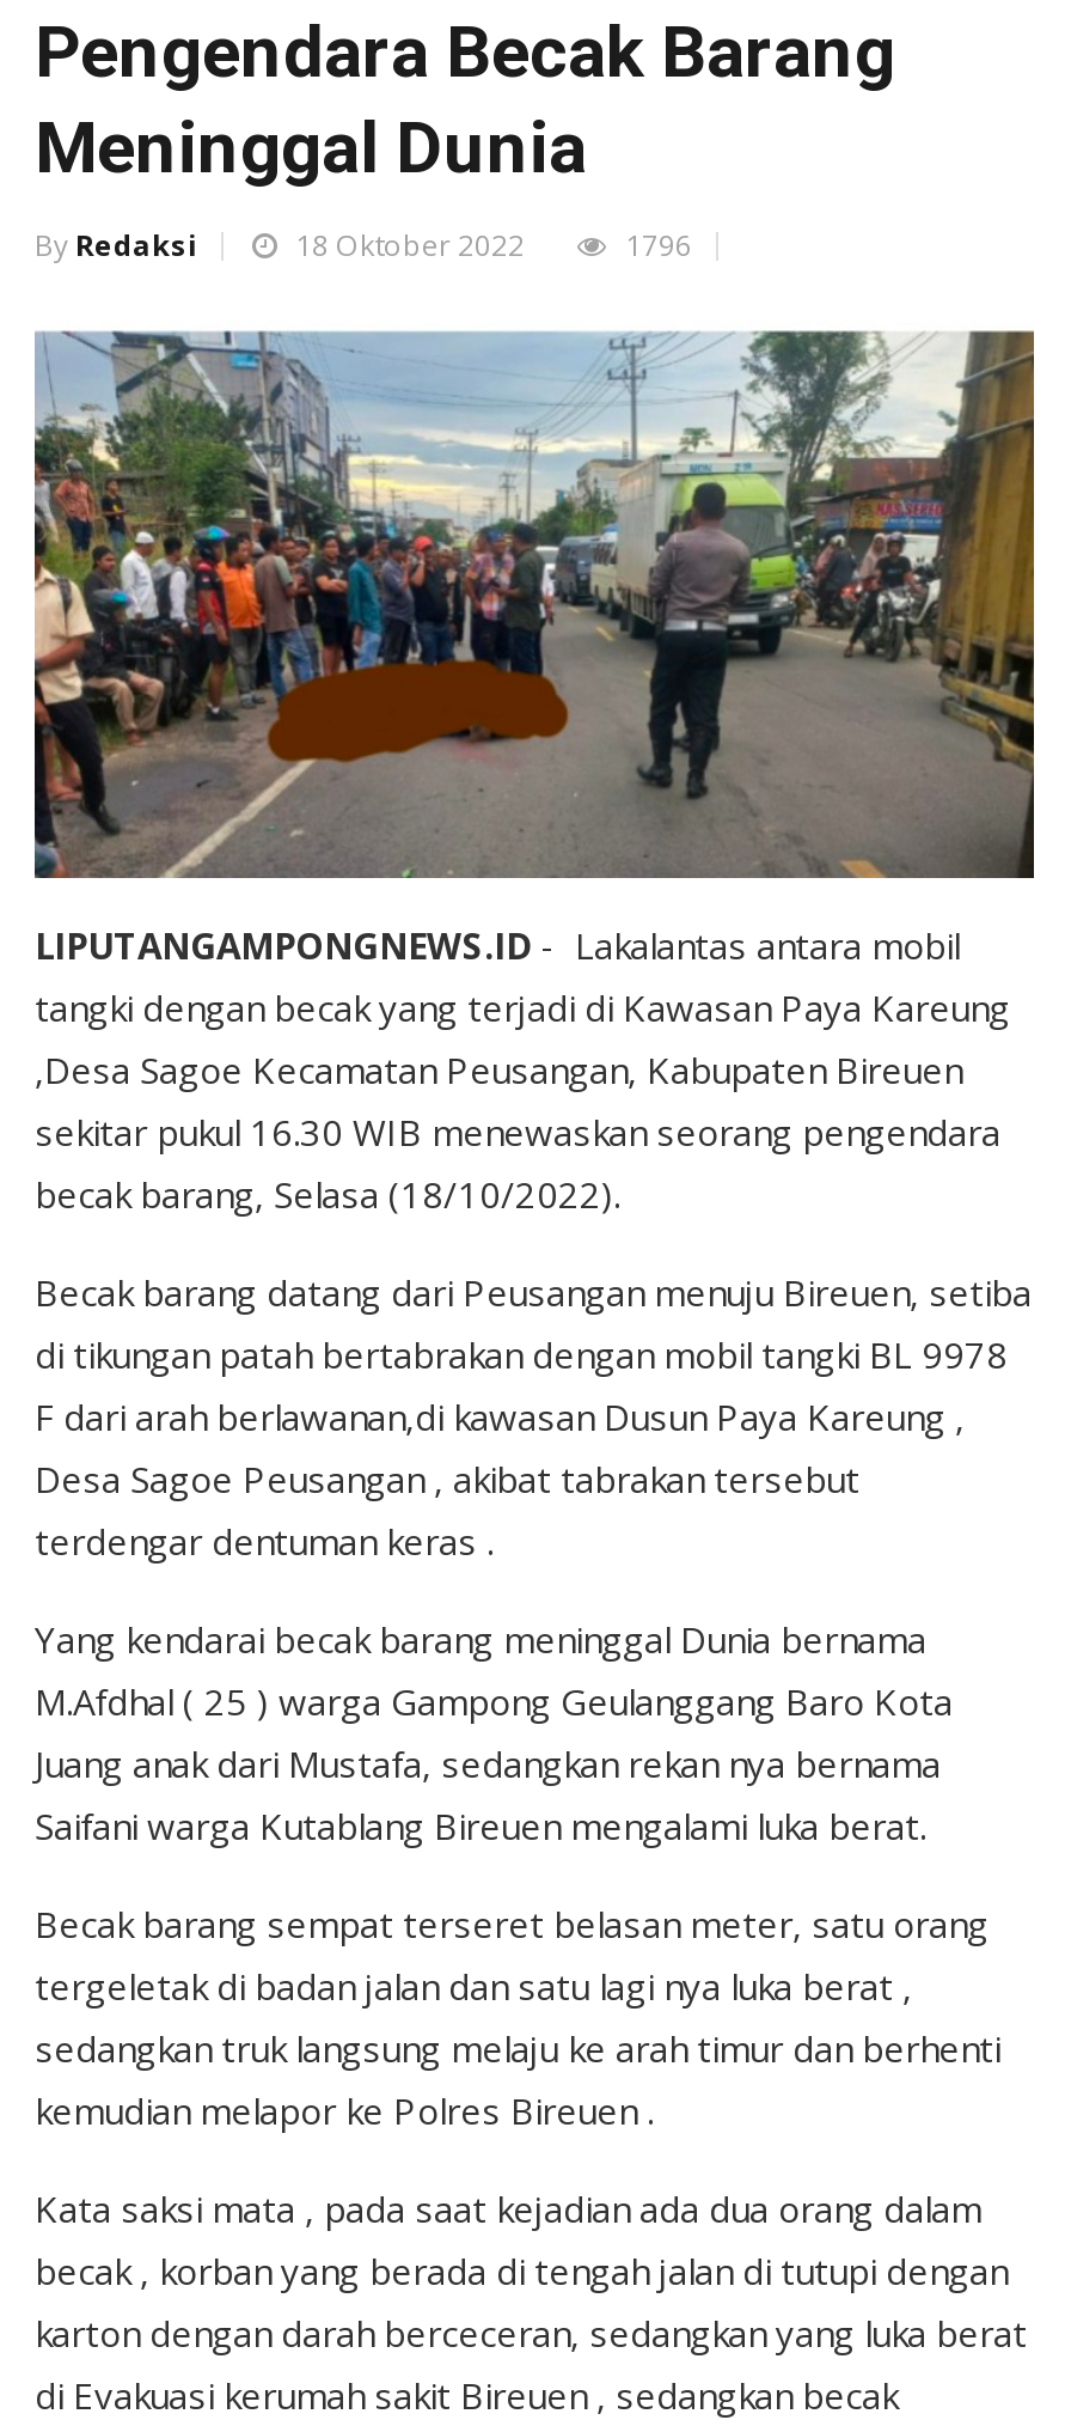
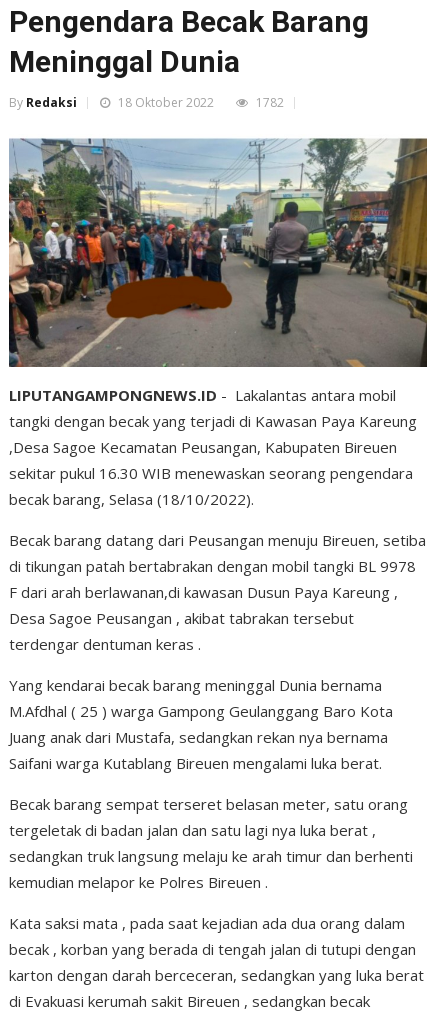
[618,225,692,266] 1796 -> [253,94,284,111] 1782

